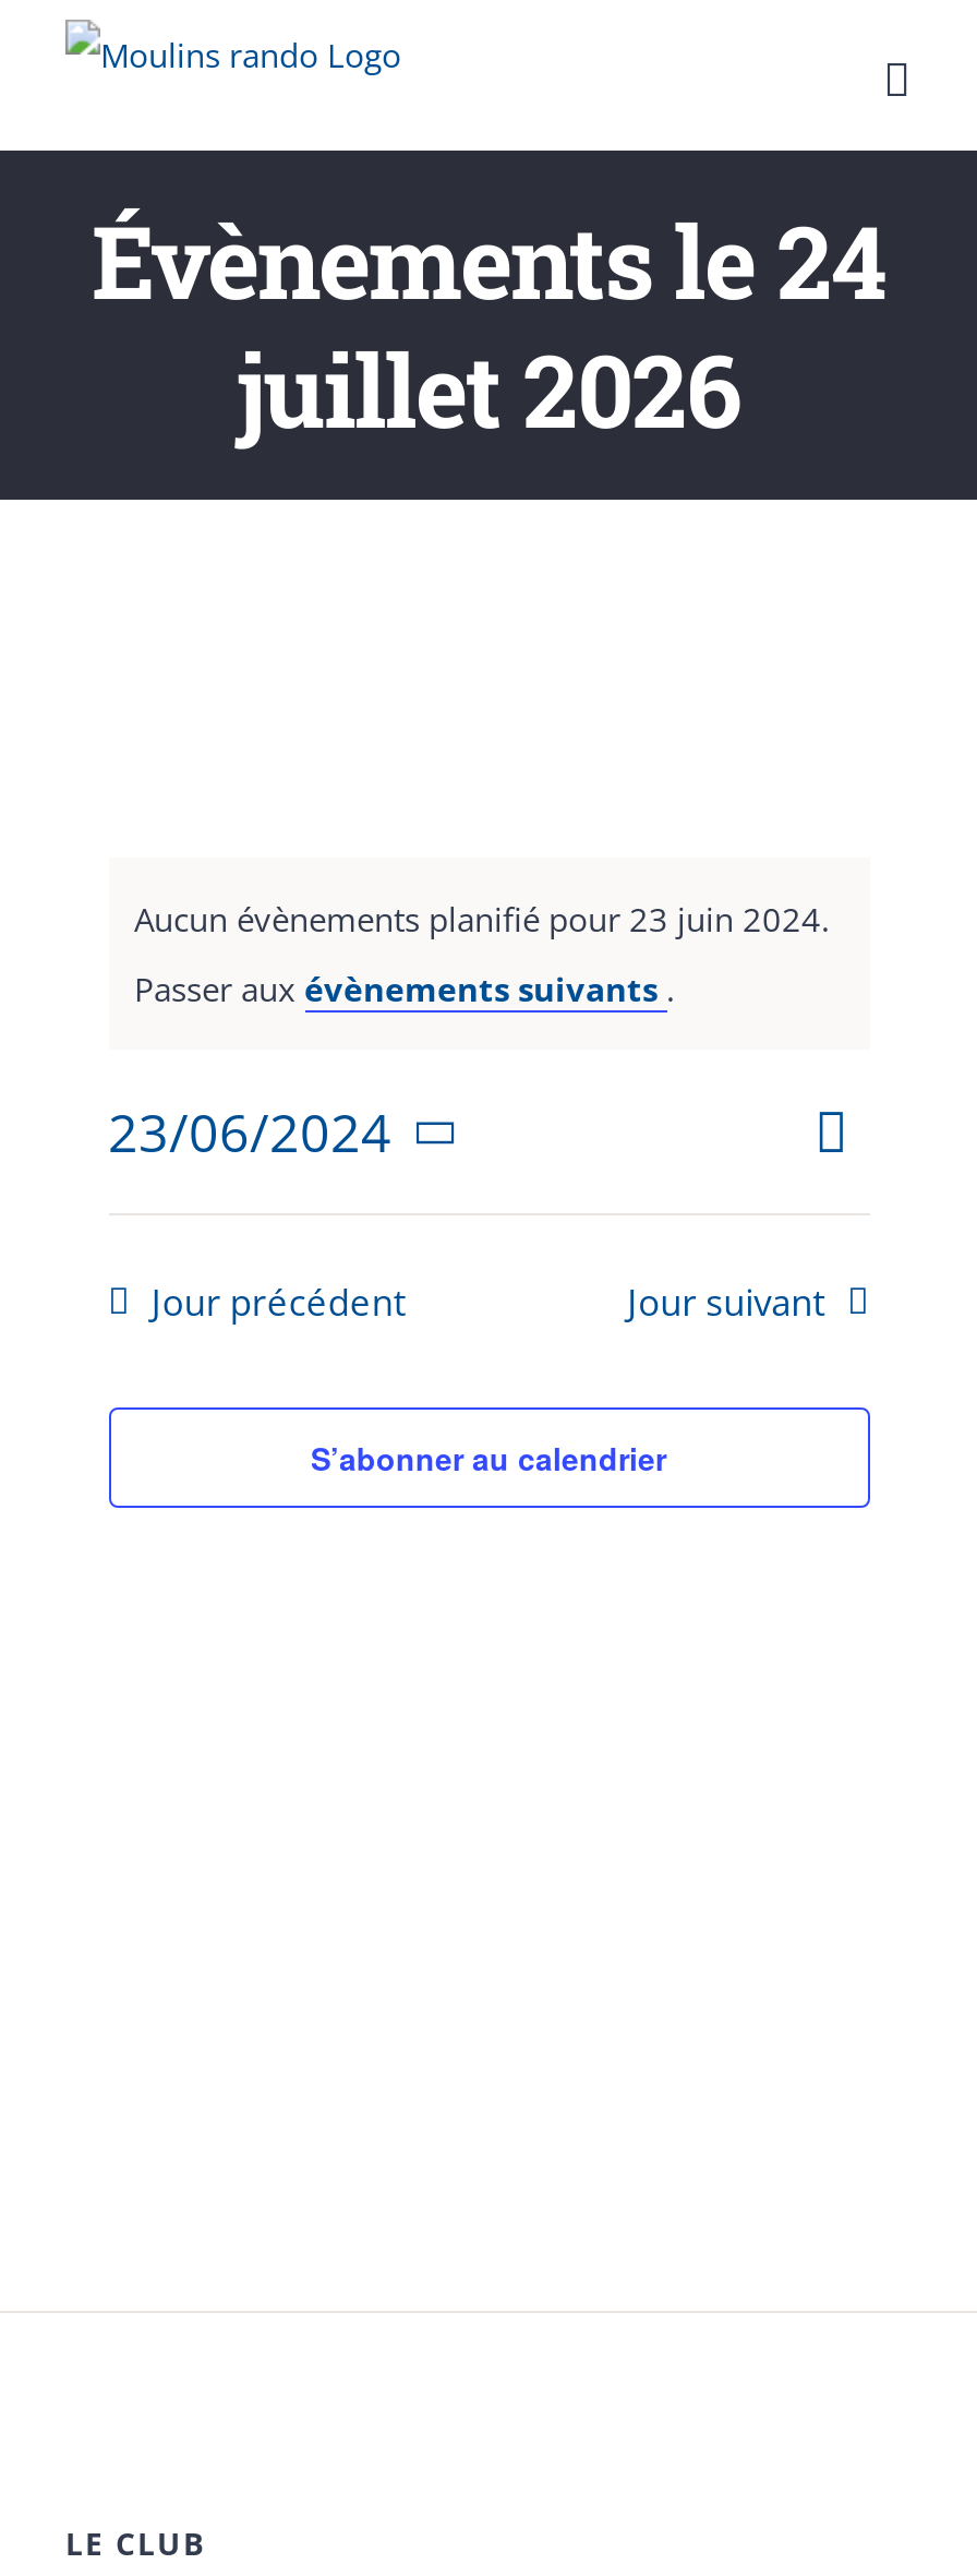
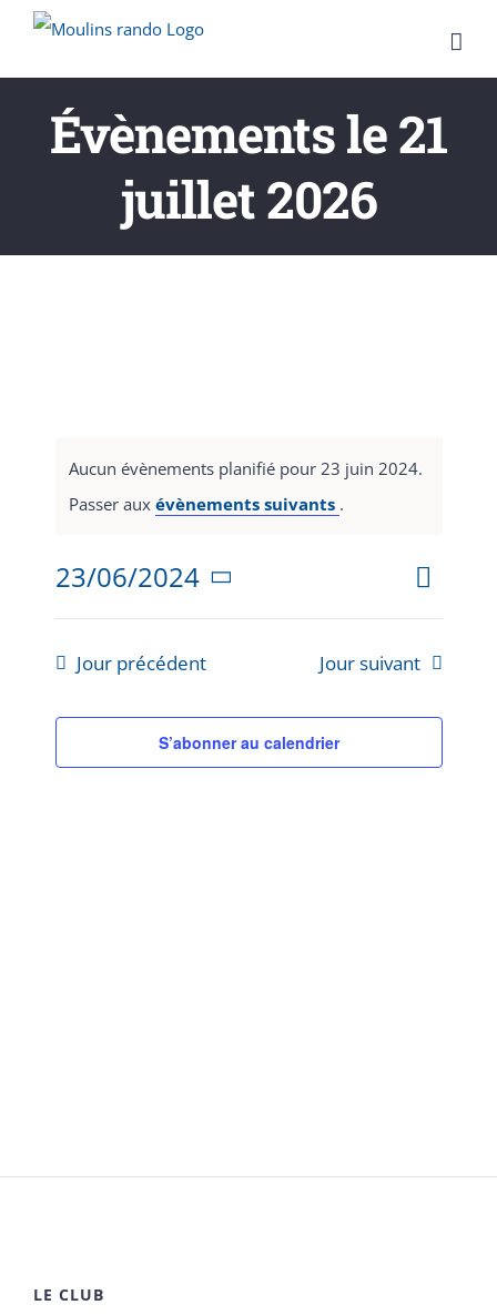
[92,194,885,325] Évènements le 24 -> [50,100,447,166] Évènements le 21

